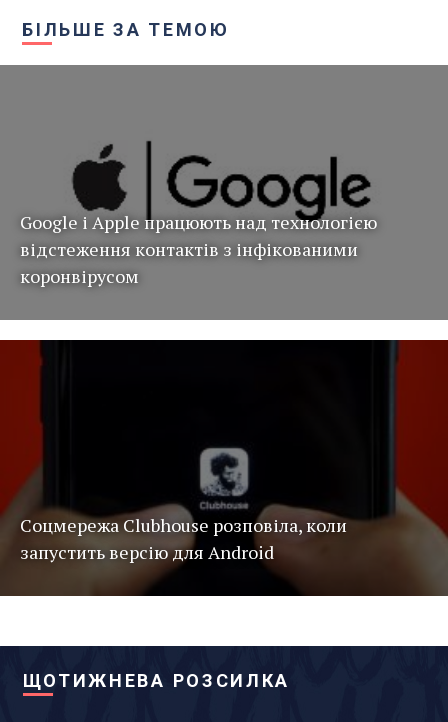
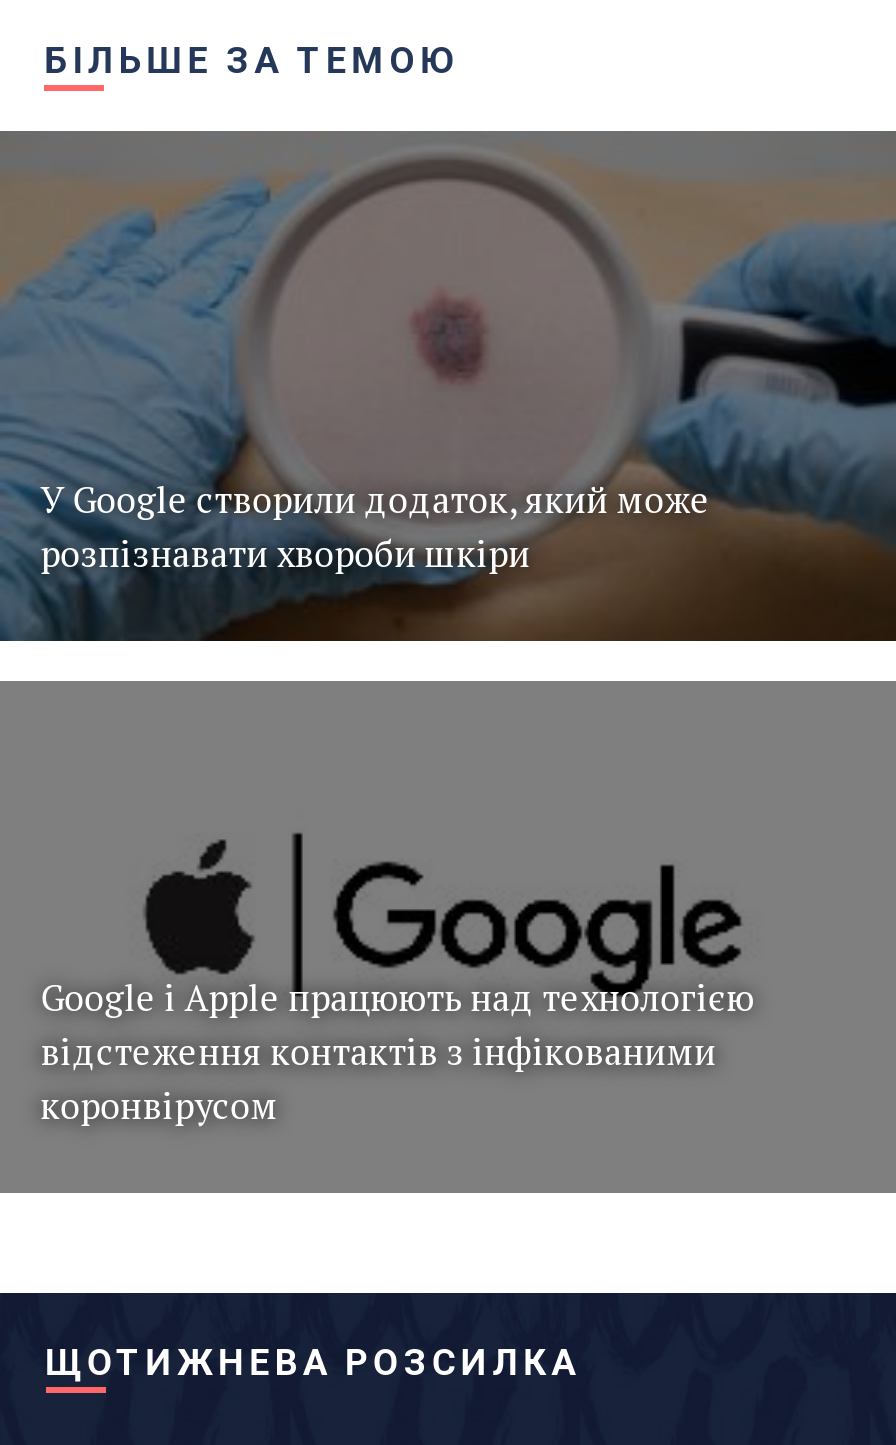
none -> [6,155,890,643] [image] | У Google створили додаток, який може | розпізнавати хвороби шкіри
moved [20,210,377,288] -> [40,973,754,1129]: Google і Apple працюють над технологією | відстеження контактів з інфікованими | коронвірусом
[3,339,445,596] [image] | Соцмережа Clubhouse розповіла, коли | запустить версію для Android -> none

